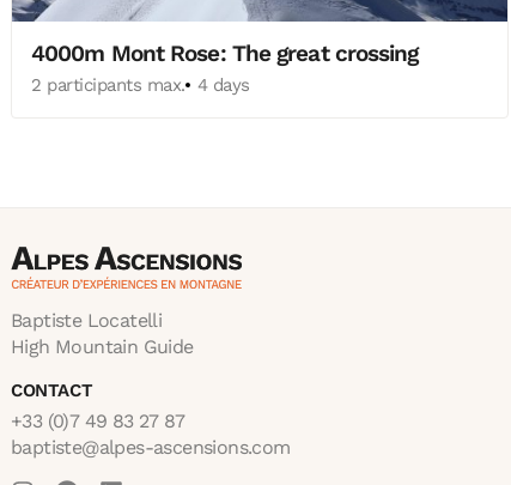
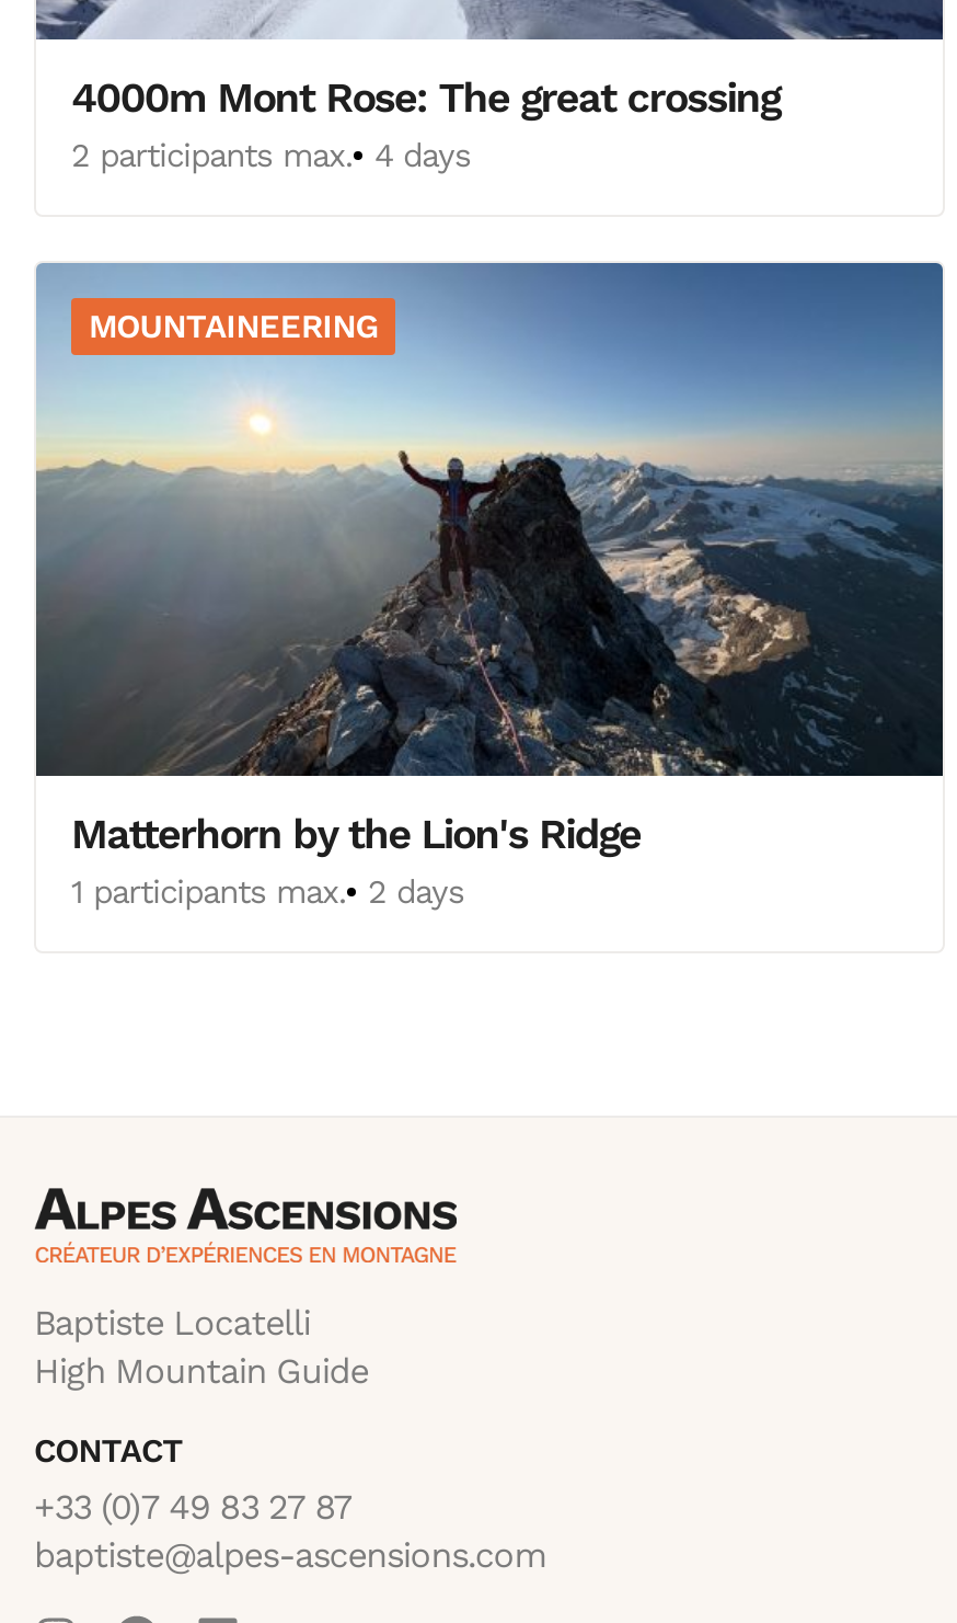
none -> [36,261,943,778] [image] | MOUNTAINEERING
none -> [71,808,641,911] Matterhorn by the Lion's Ridge | 1 participants max. 2 days

